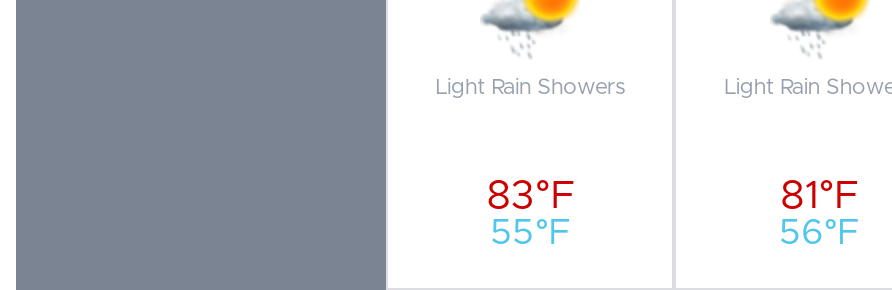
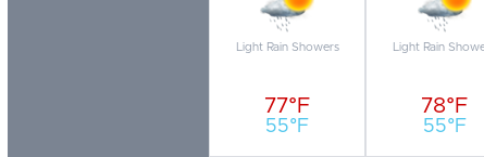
[486,176,574,216] 83°F -> [265,95,310,117] 77°F
[779,176,859,252] 81°F | 56°F -> [421,95,468,136] 78°F | 55°F

